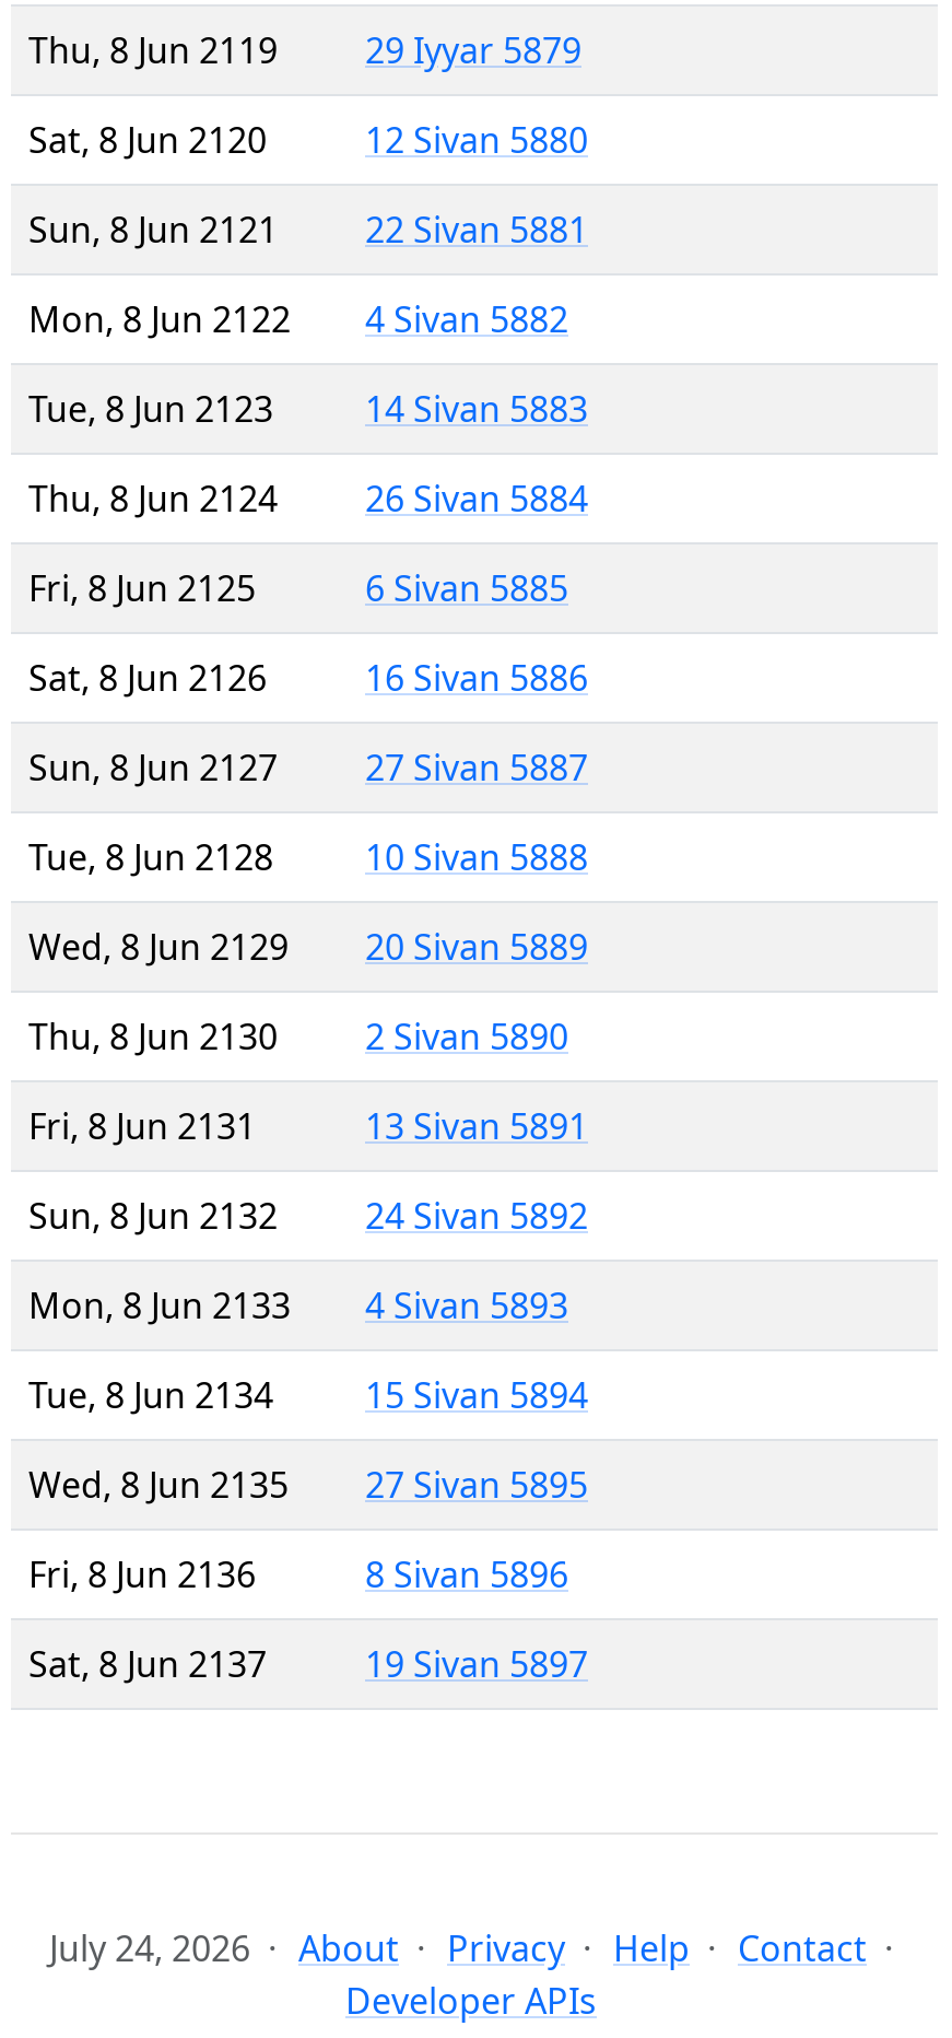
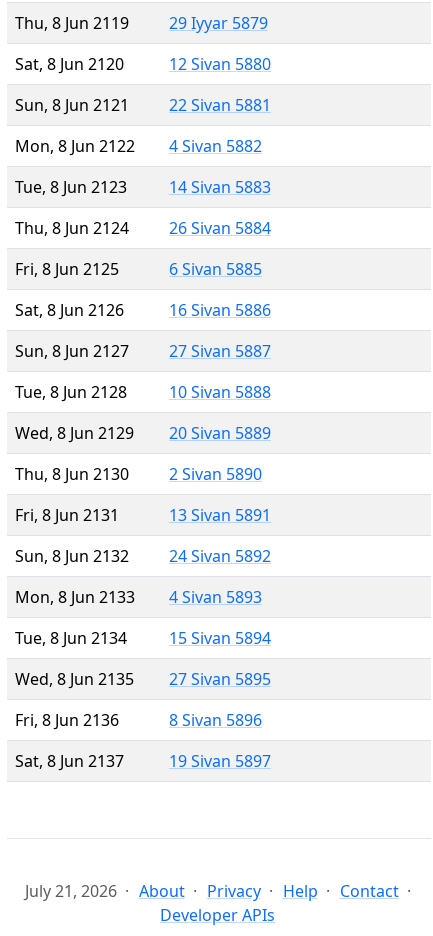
[49,1924,867,1972] July 24, 2026 About Privacy Help Contact -> [24,880,398,902] July 21, 2026 About Privacy Help Contact

